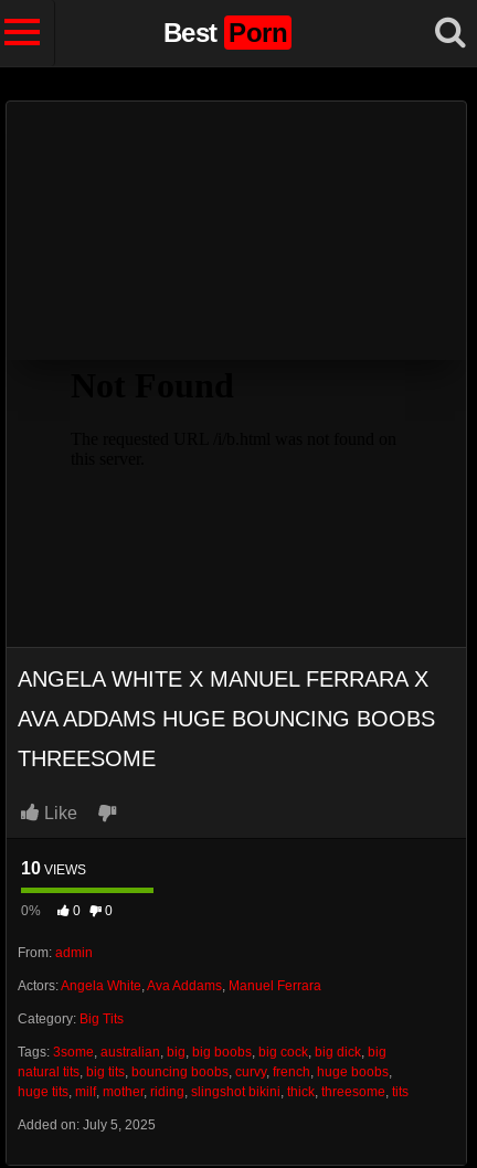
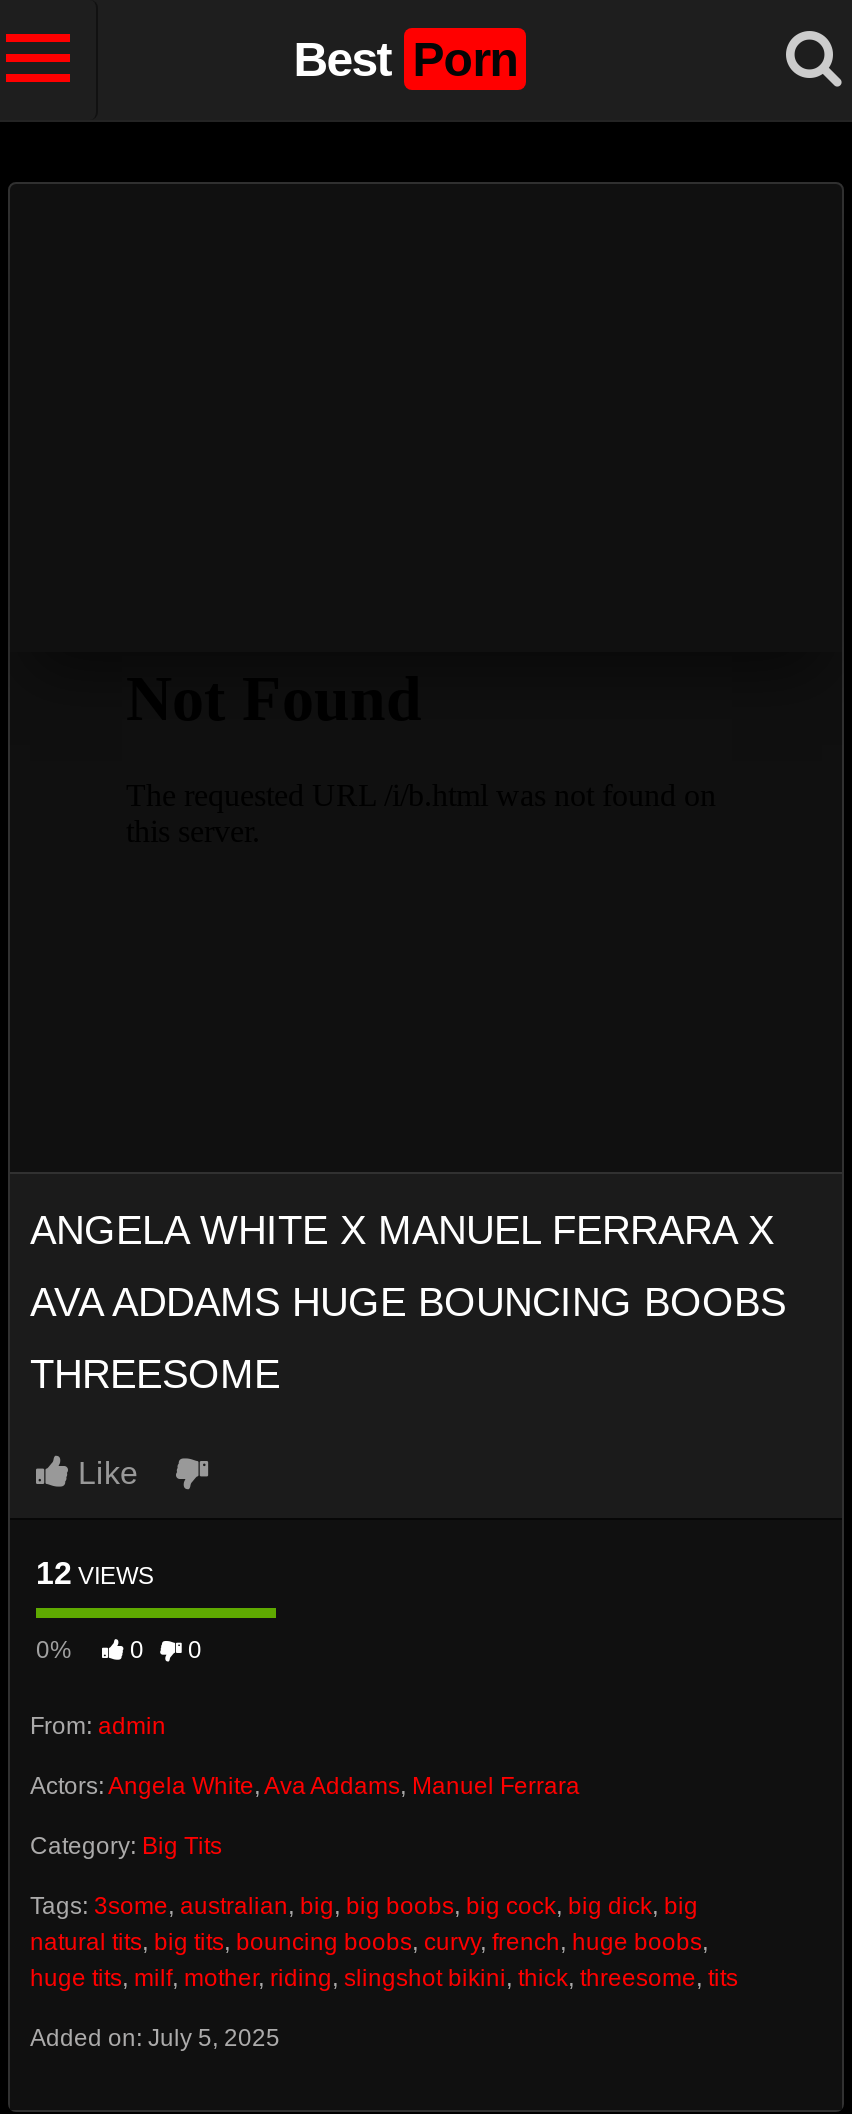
[21,859,86,878] 10 VIEWS -> [36,1556,154,1590] 12 VIEWS

